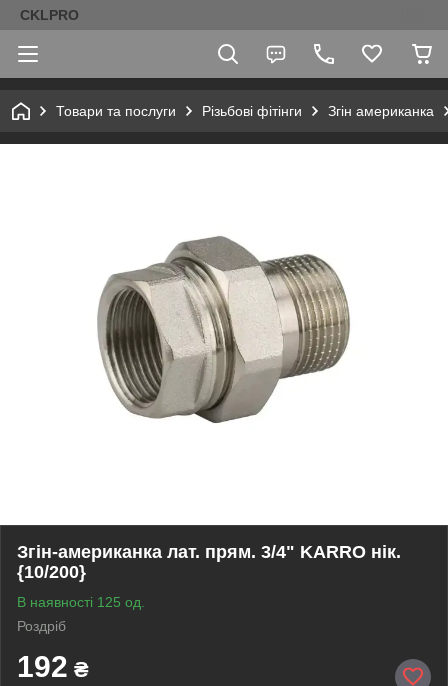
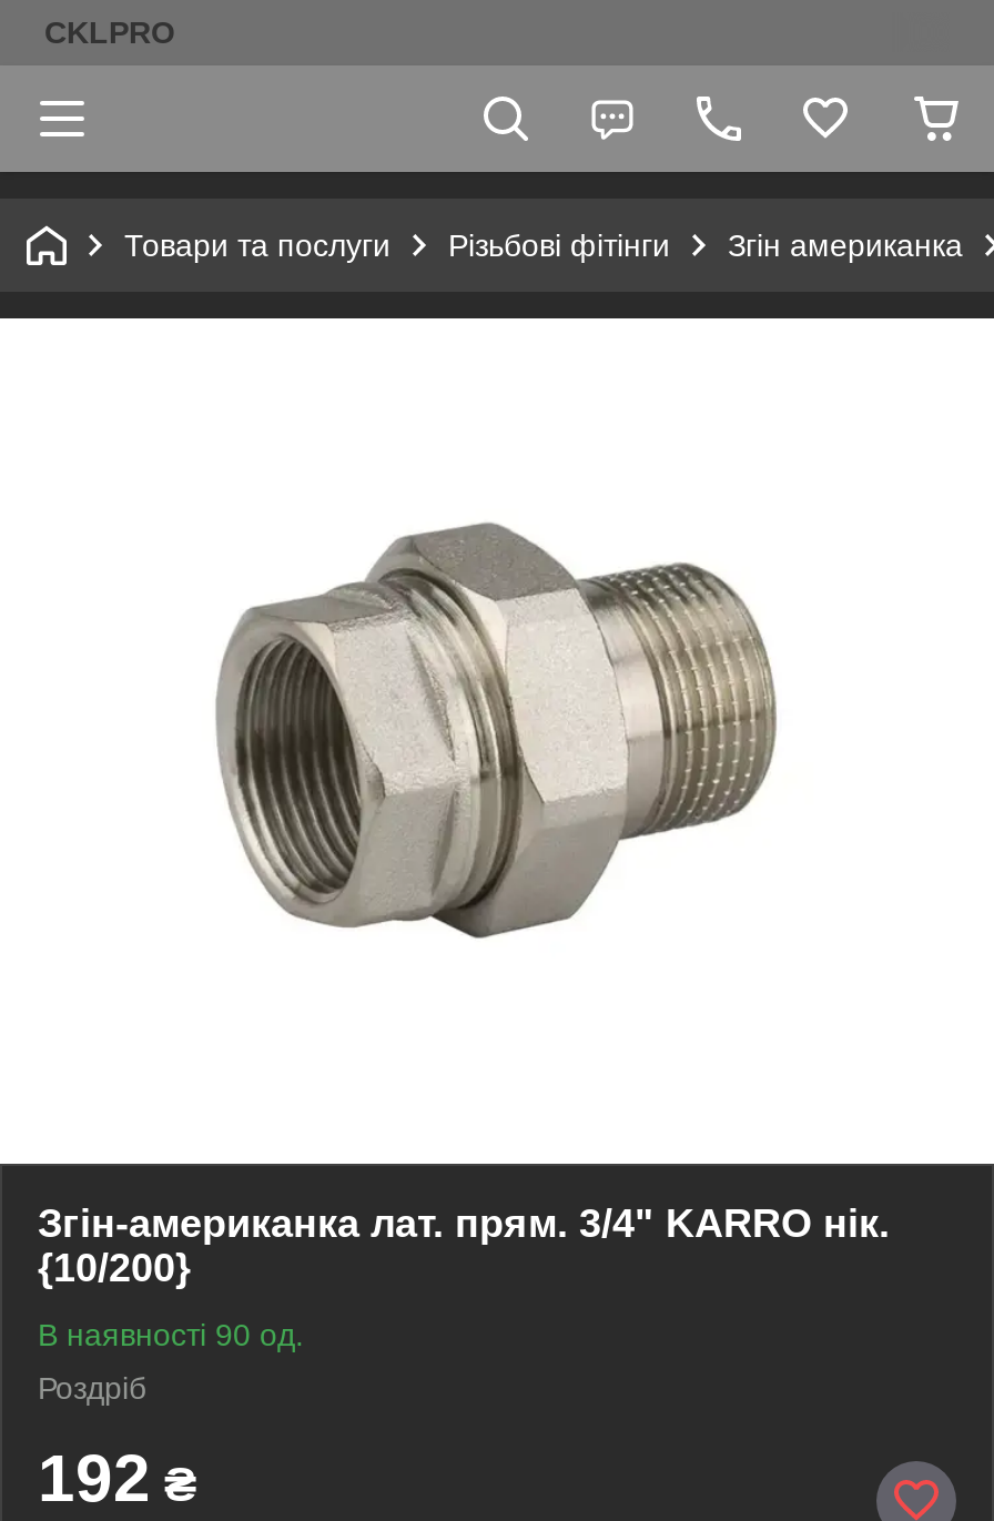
[17,594,145,610] В наявності 125 од. -> [38,1316,304,1352] В наявності 90 од.

